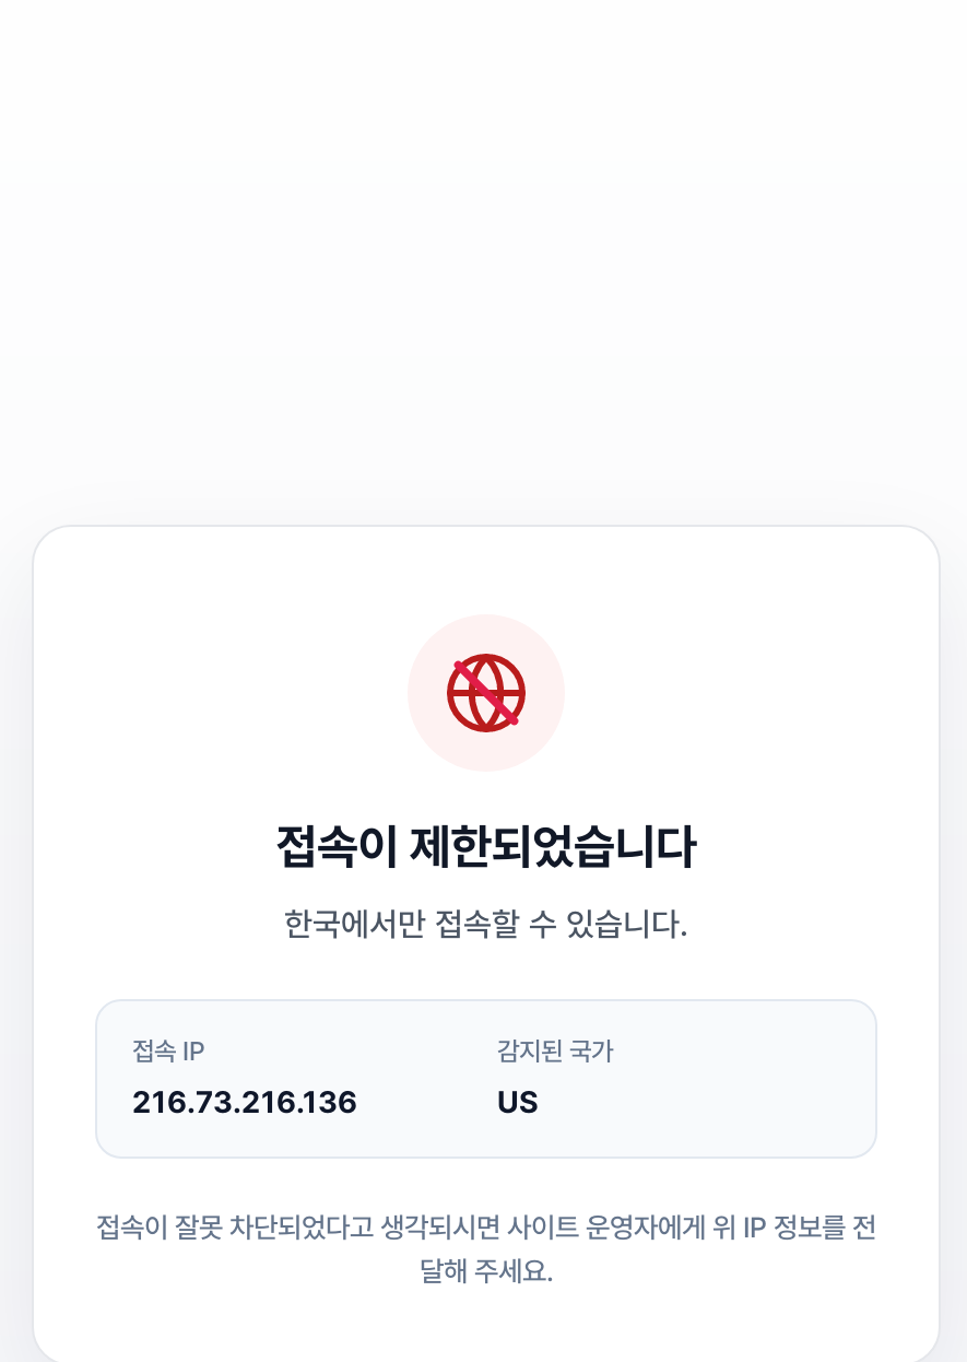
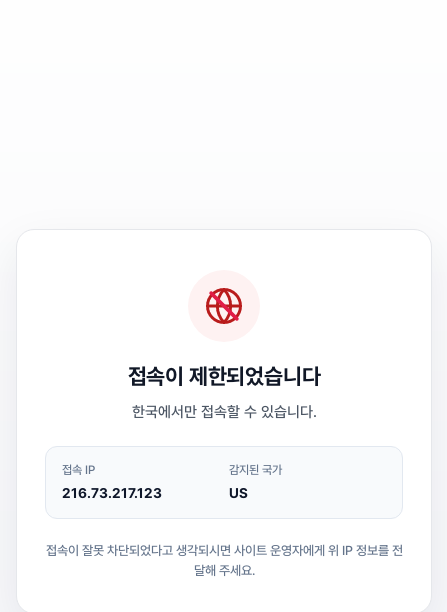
[132,1083,357,1118] 216.73.216.136 -> [62,484,162,500] 216.73.217.123

